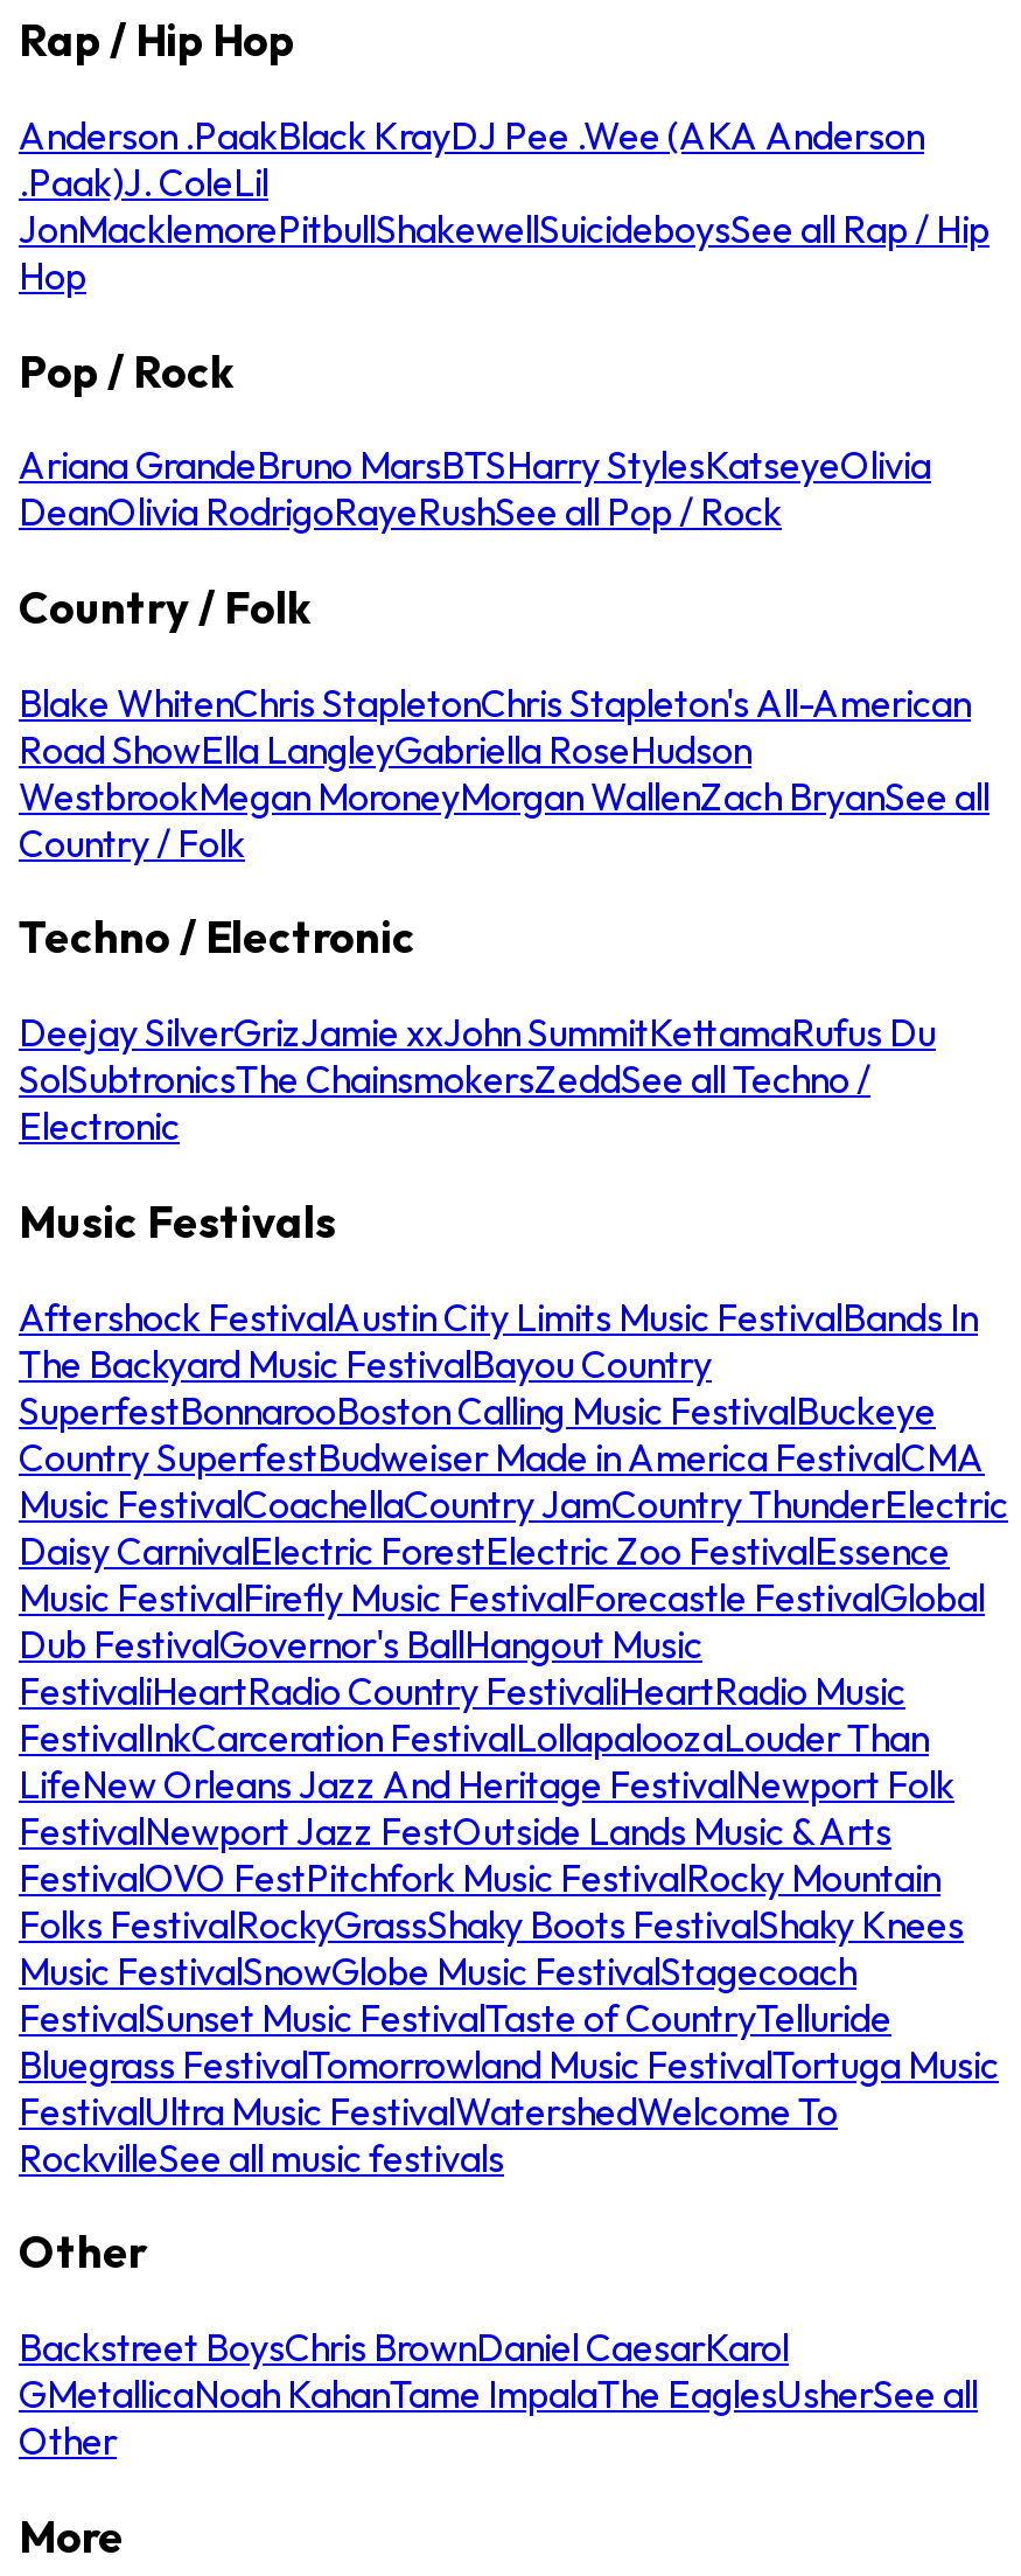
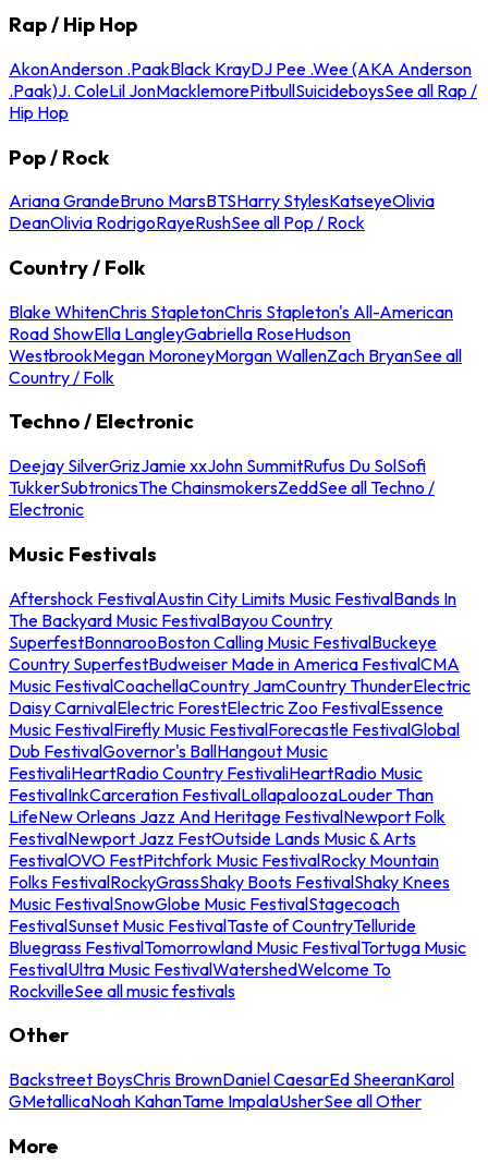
[19,112,989,298] Anderson .PaakBlack KrayDJ Pee .Wee (AKA Anderson | .Paak)J. ColeLil | JonMacklemorePitbullShakewellSuicideboysSee all Rap / Hip | Hop -> [9,58,477,123] AkonAnderson .PaakBlack KrayDJ Pee .Wee (AKA Anderson | .Paak)J. ColeLil JonMacklemorePitbullSuicideboysSee all Rap / | Hip Hop
[19,1009,936,1103] Deejay SilverGrizJamie xxJohn SummitKettamaRufus Du | SolSubtronicsThe ChainsmokersZeddSee all Techno / -> [9,455,435,498] Deejay SilverGrizJamie xxJohn SummitRufus Du SolSofi | TukkerSubtronicsThe ChainsmokersZeddSee all Techno /
[19,2324,978,2464] Backstreet BoysChris BrownDaniel CaesarKarol | GMetallicaNoah KahanTame ImpalaThe EaglesUsherSee all | Other -> [9,1068,454,1112] Backstreet BoysChris BrownDaniel CaesarEd SheeranKarol | GMetallicaNoah KahanTame ImpalaUsherSee all Other

